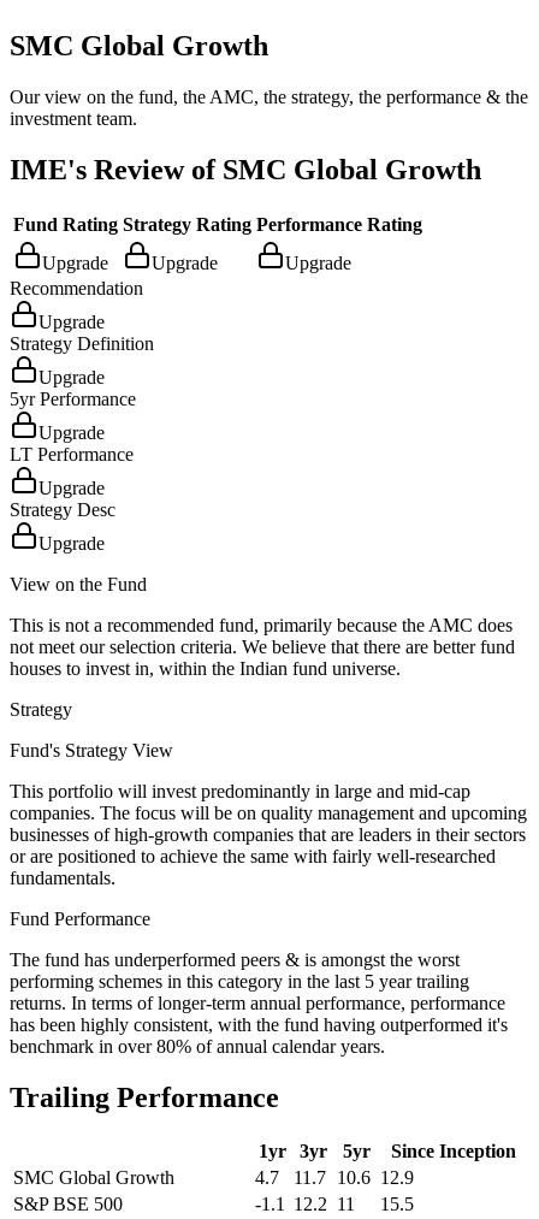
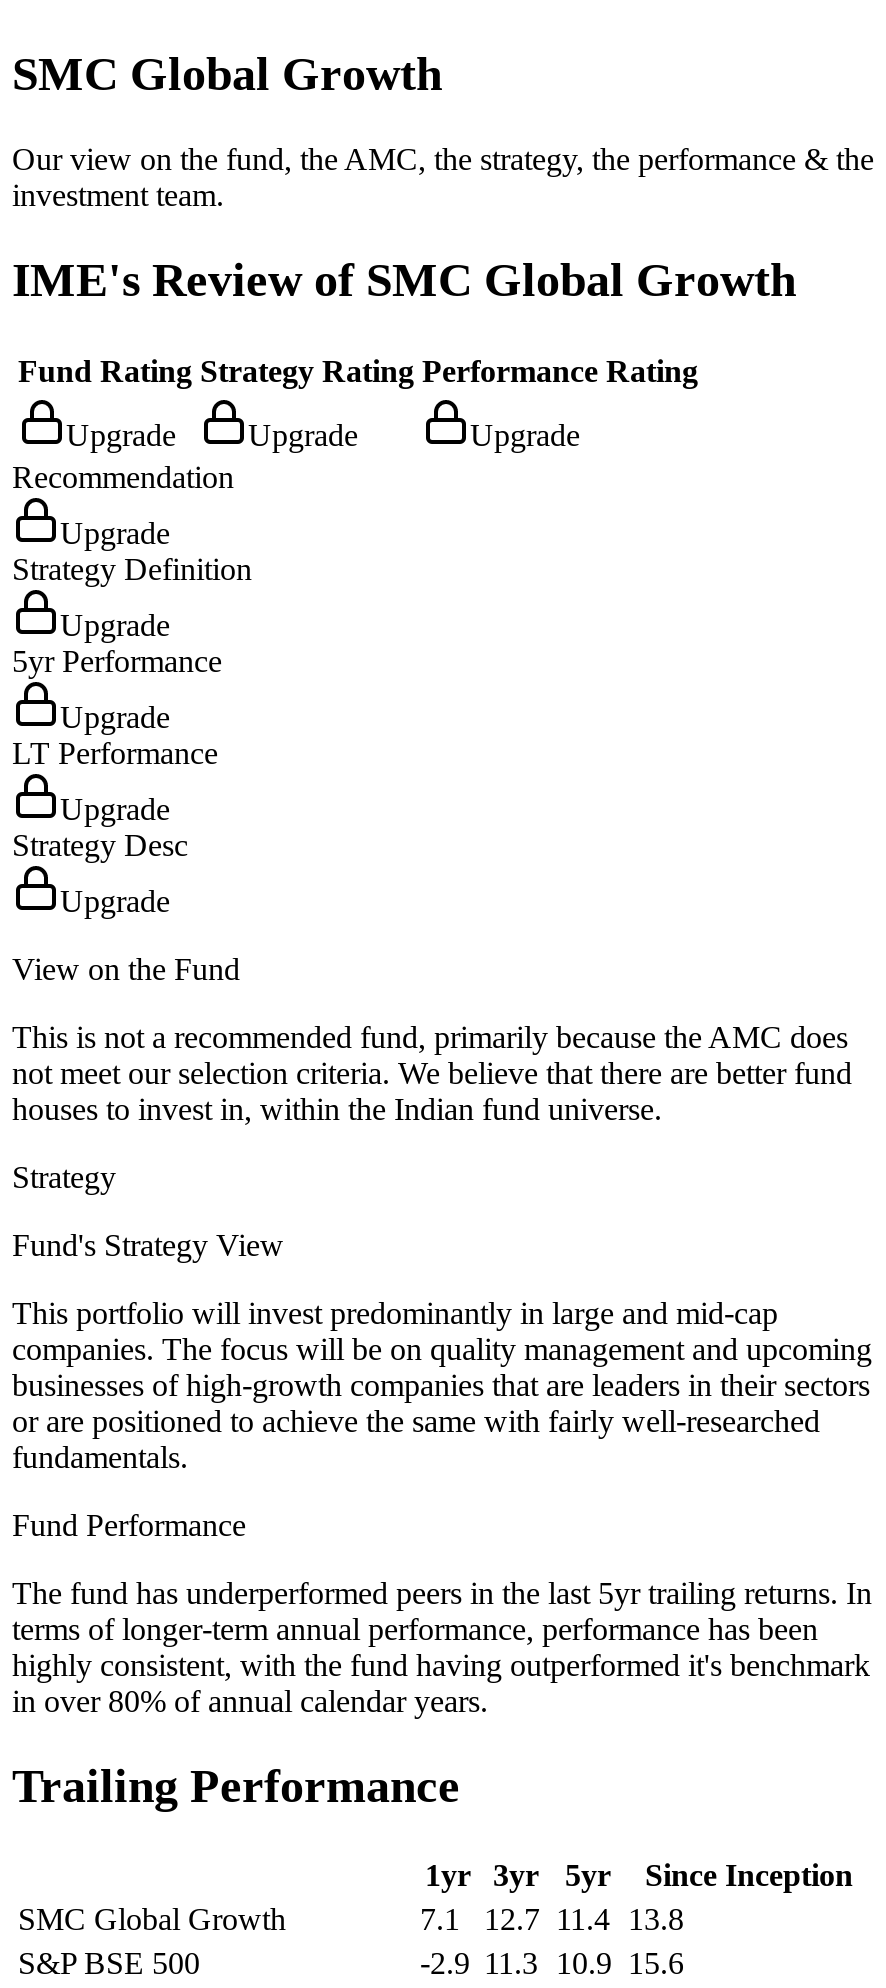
[10,949,508,1056] The fund has underperformed peers & is amongst the worst | performing schemes in this category in the last 5 year trailing | returns. In terms of longer-term annual performance, performance | has been highly consistent, with the fund having outperformed it's | benchmark in over 80% of annual calendar years. -> [12,1575,872,1717] The fund has underperformed peers in the last 5yr trailing returns. In | terms of longer-term annual performance, performance has been | highly consistent, with the fund having outperformed it's benchmark | in over 80% of annual calendar years.
[255,1168,279,1188] 4.7 -> [420,1903,460,1937] 7.1
[294,1168,414,1188] 11.7 10.6 12.9 -> [484,1903,684,1937] 12.7 11.4 13.8
[255,1194,414,1215] -1.1 12.2 11 | 15.5 -> [420,1947,684,1981] -2.9 11.3 10.9 15.6

